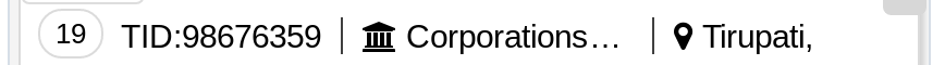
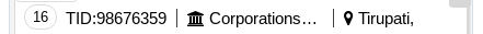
[56,18,321,55] 19 TID:98676359 -> [33,9,166,28] 16 TID:98676359

